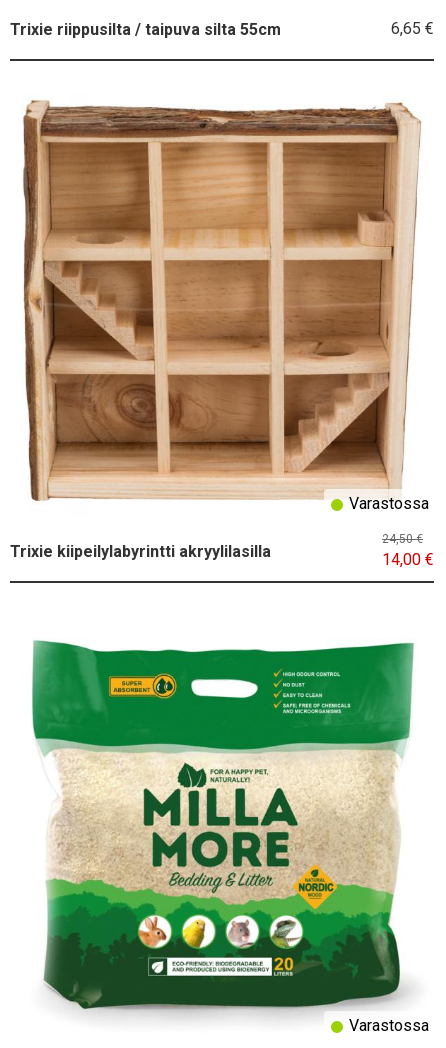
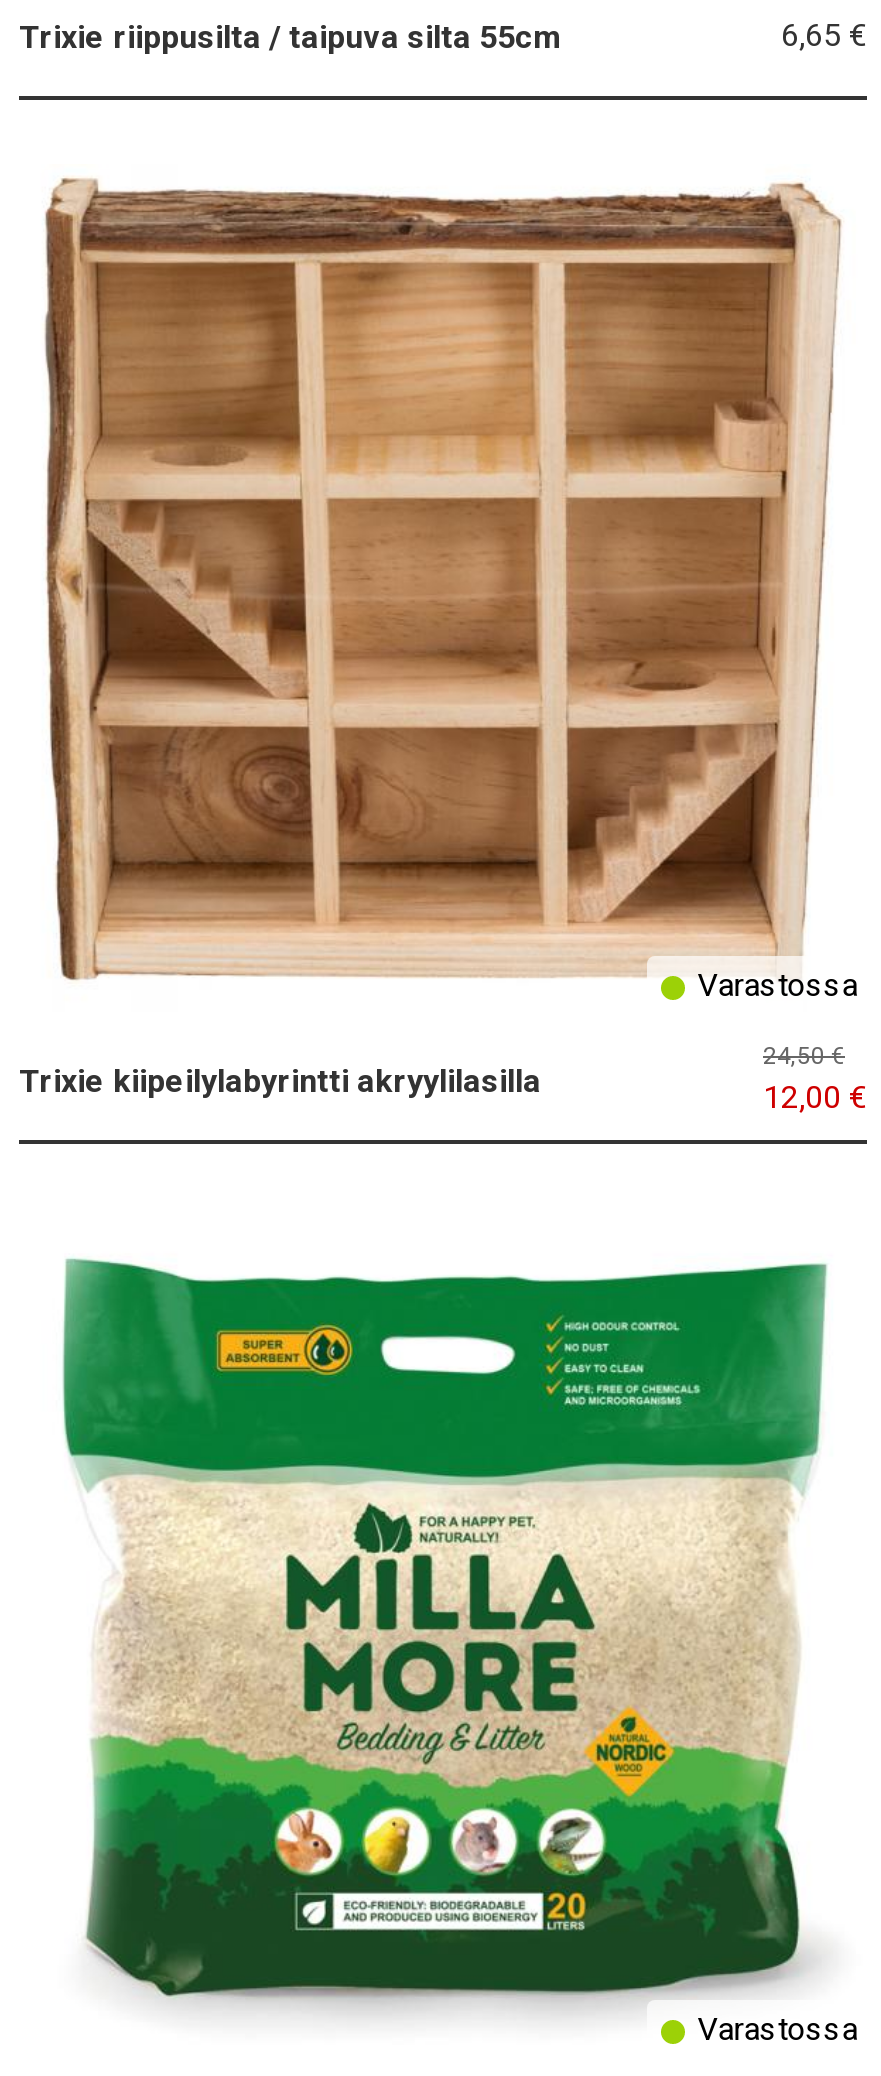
[382,550,434,569] 14,00 € -> [763,1078,867,1116] 12,00 €

